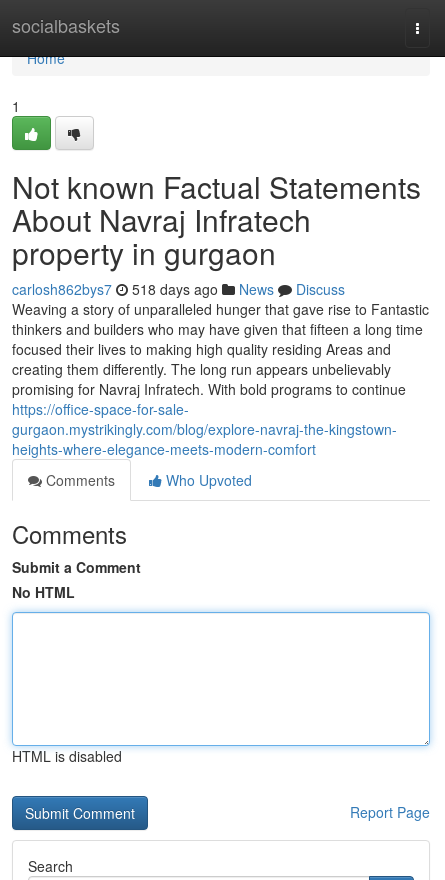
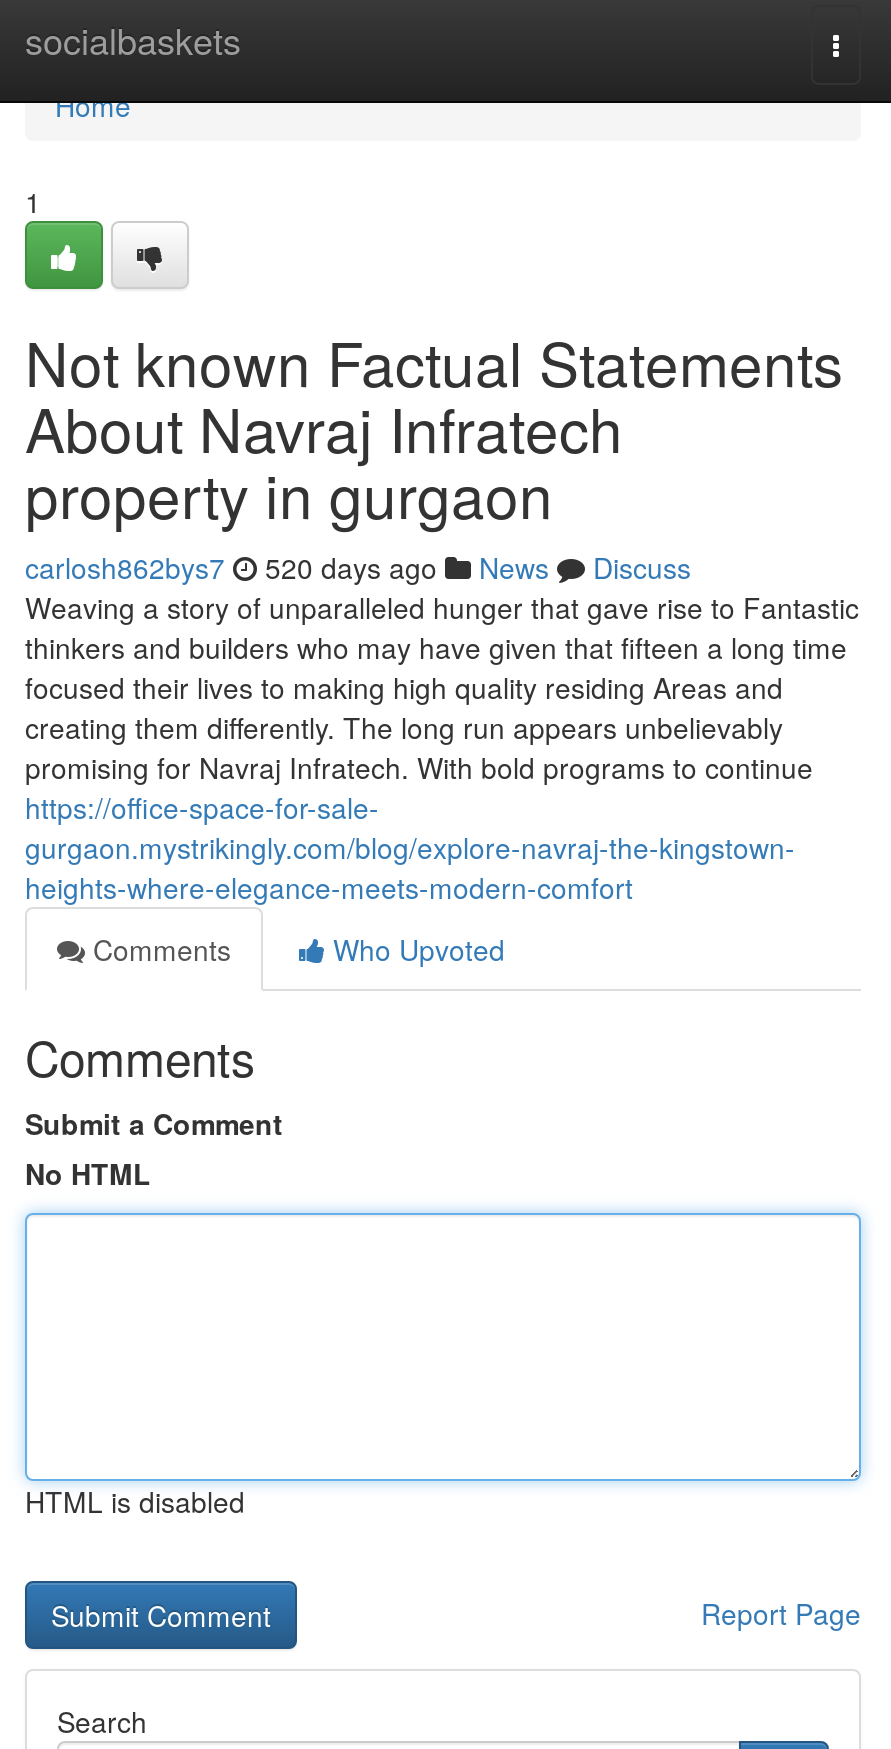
[12,279,345,299] carlosh862bys7 518 days ago News Discuss -> [25,547,691,587] carlosh862bys7 520 days ago News Discuss

